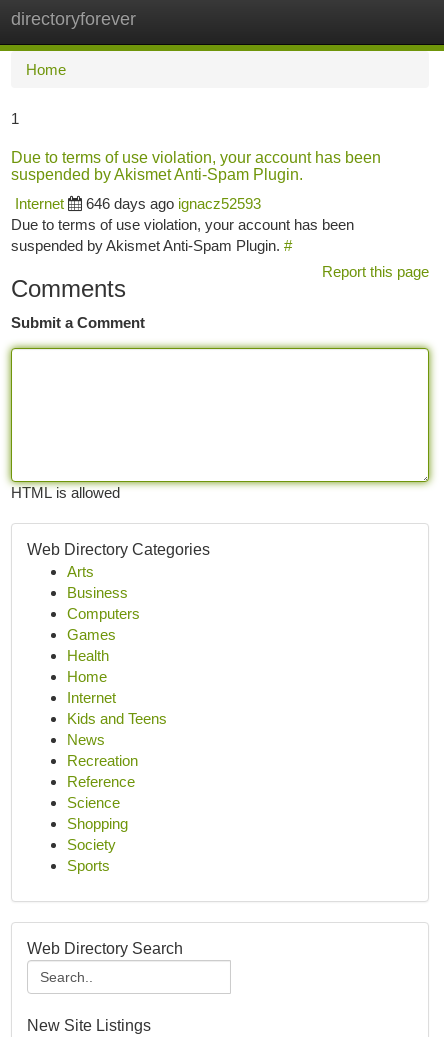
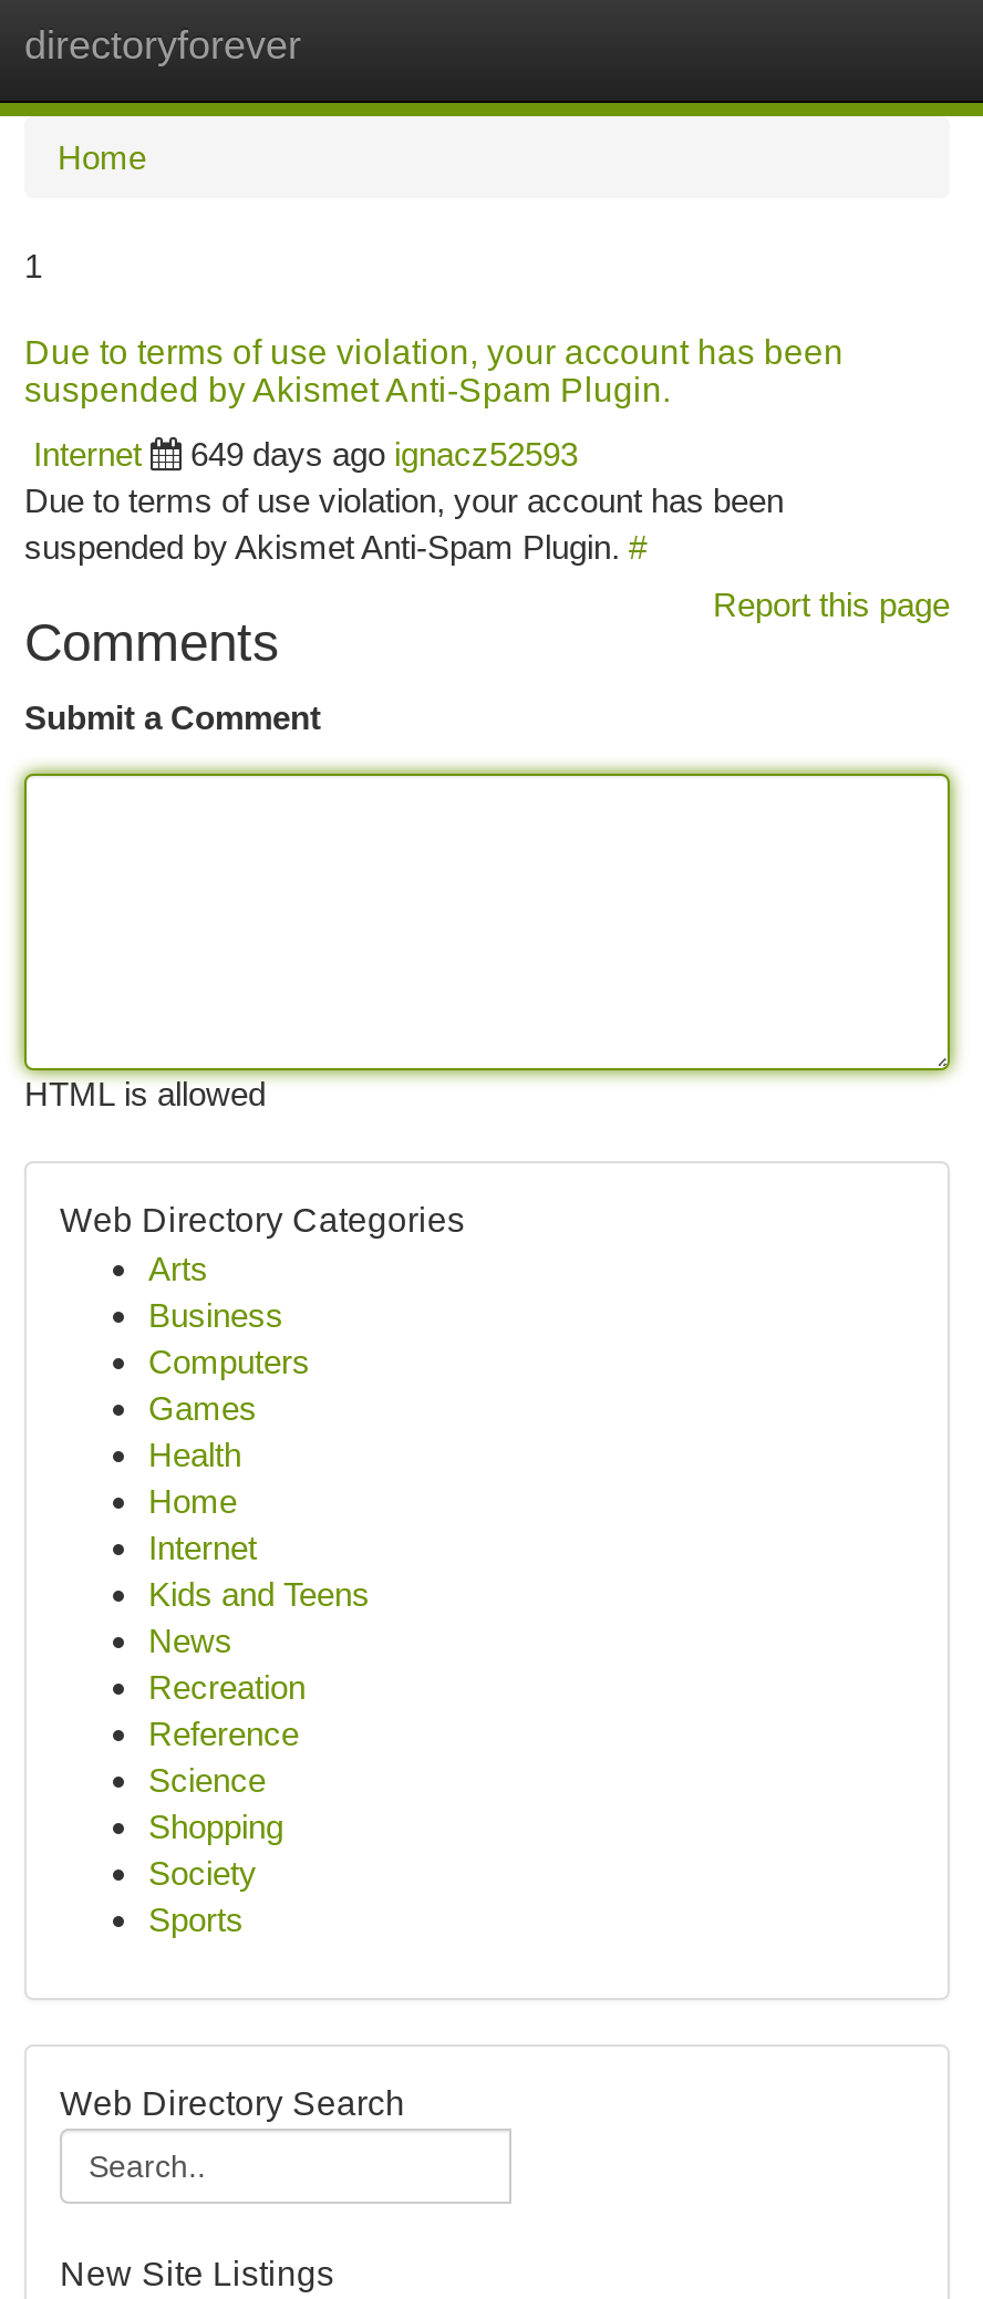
[86,195,261,212] 646 days ago ignacz52593 -> [190,435,578,473] 649 days ago ignacz52593

